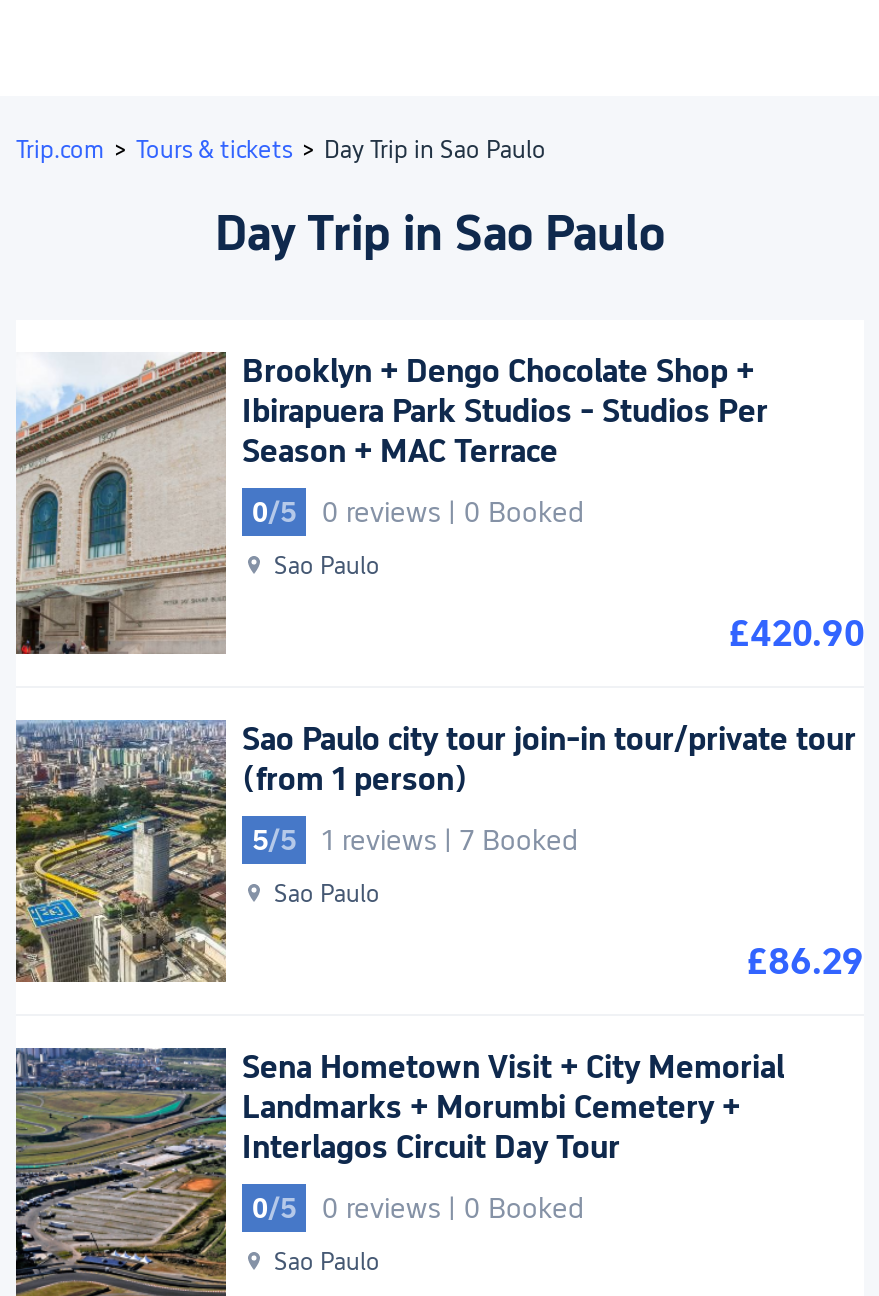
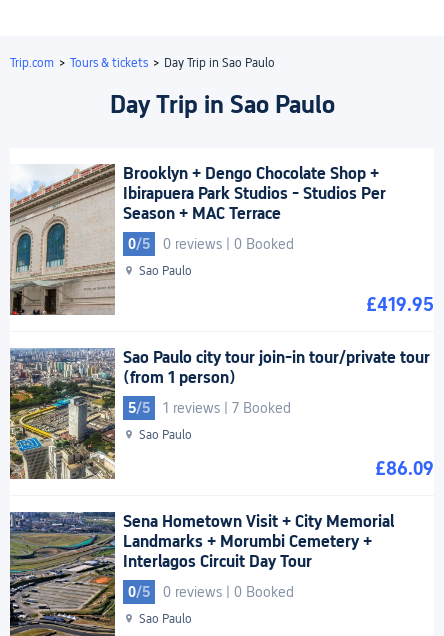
[728,612,864,654] £420.90 -> [366,294,434,315] £419.95
[746,940,864,982] £86.29 -> [375,458,434,479] £86.09

